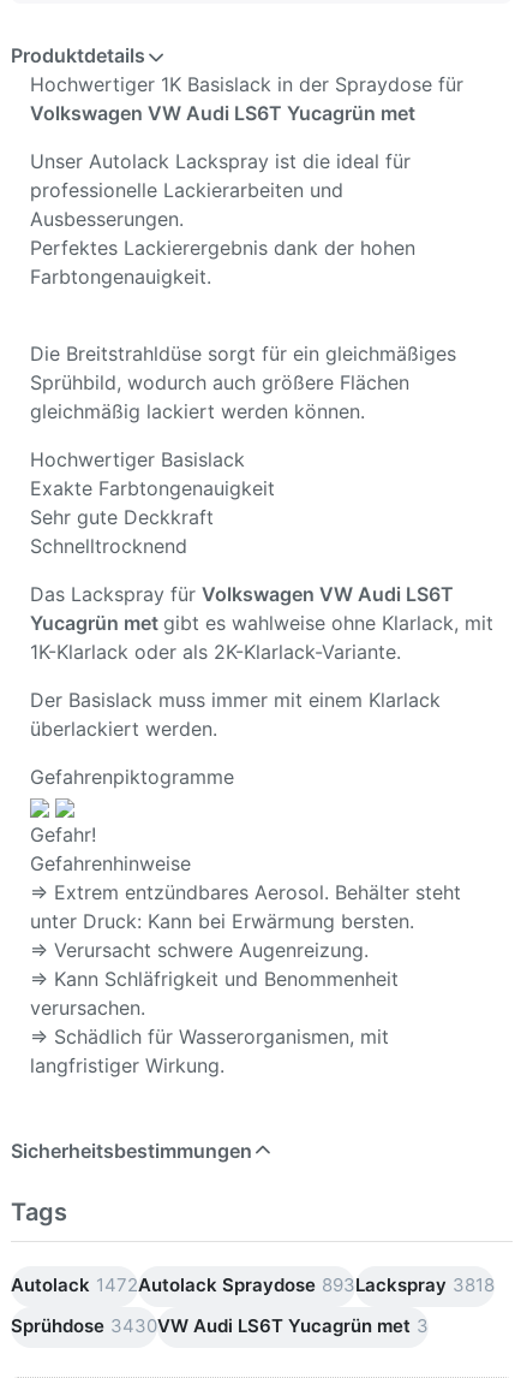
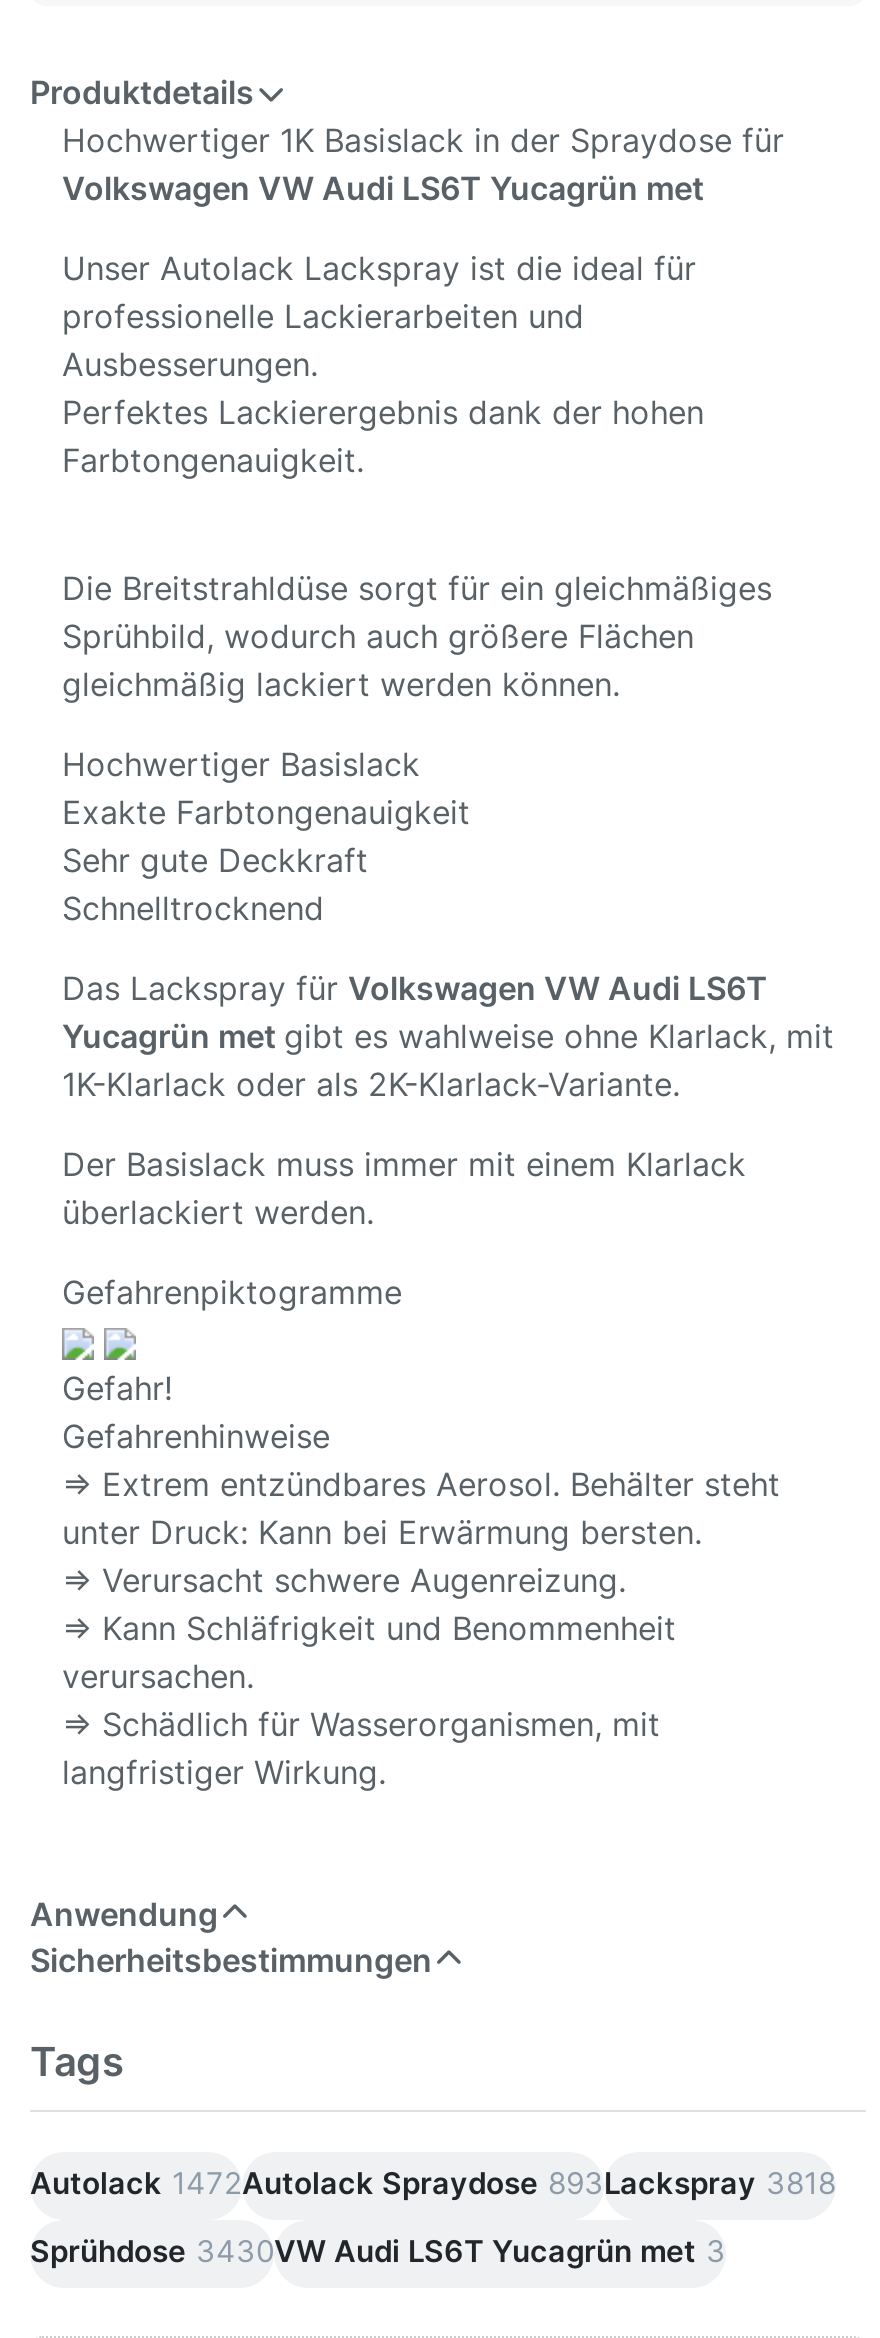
none -> [30,1894,218,1934] Anwendung

